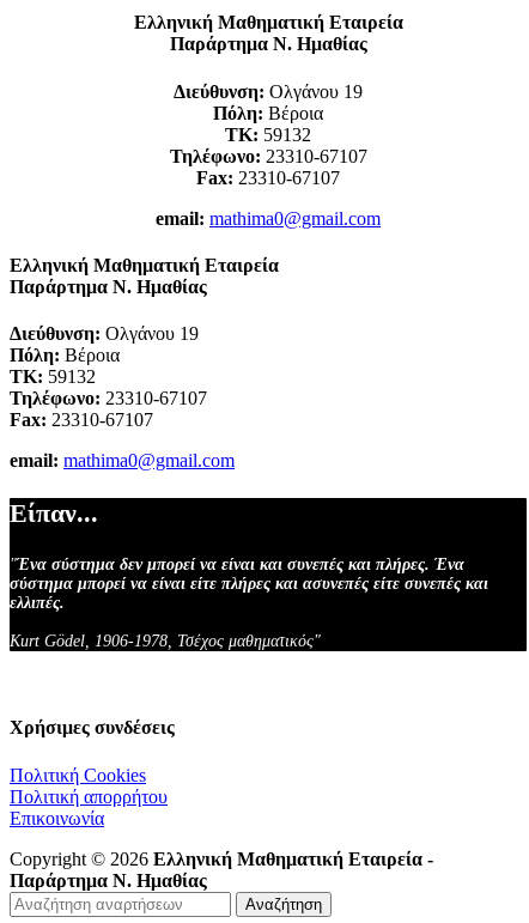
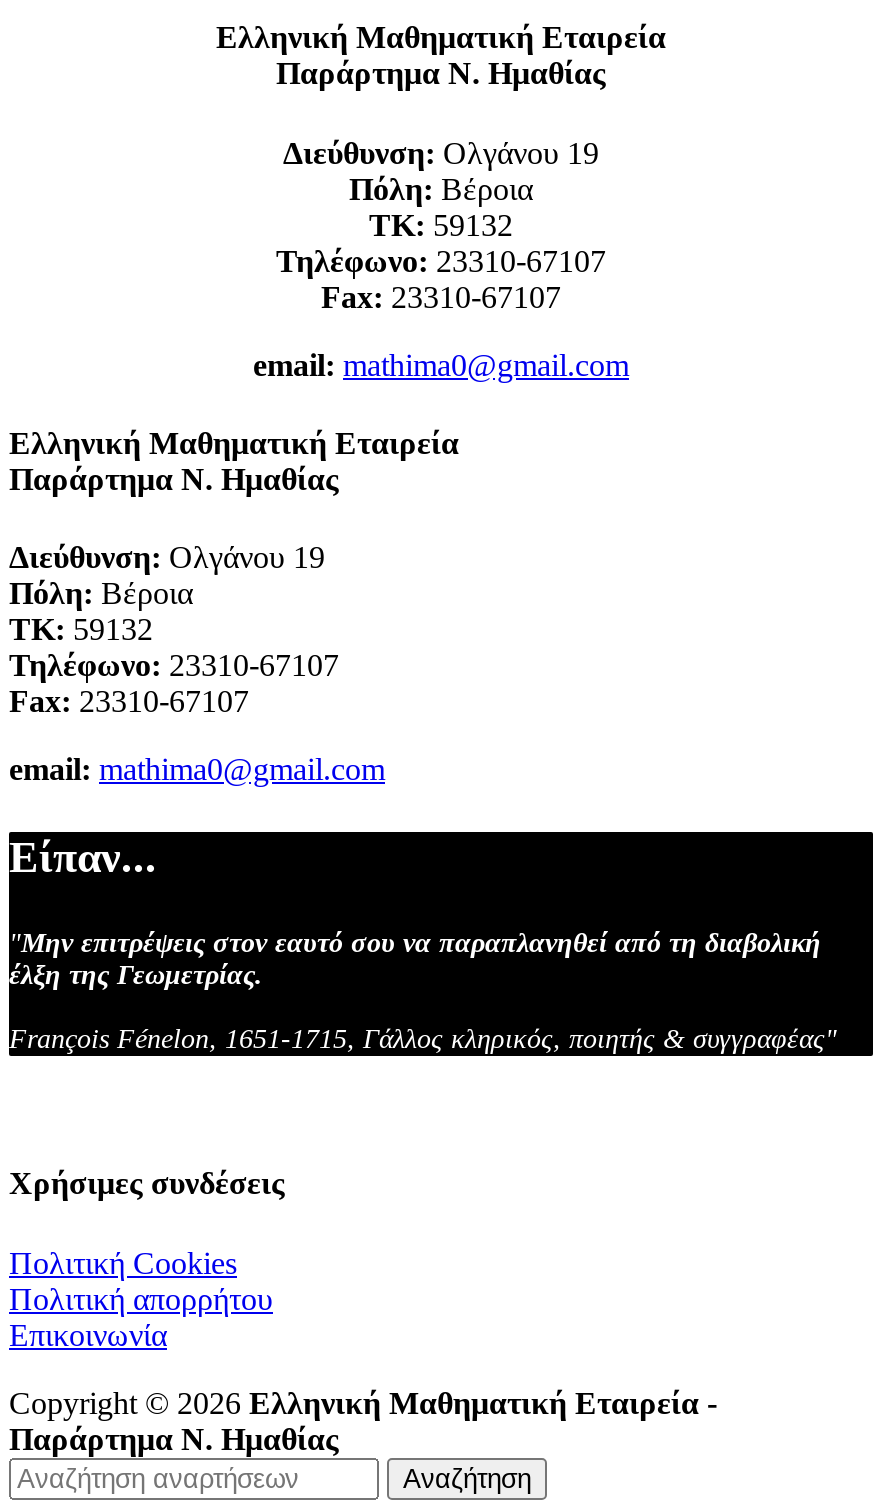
[10,556,488,612] "Ένα σύστημα δεν μπορεί να είναι και συνεπές και πλήρες. Ένα | σύστημα μπορεί να είναι είτε πλήρες και ασυνεπές είτε συνεπές και | ελλιπές. -> [9,928,821,990] "Μην επιτρέψεις στον εαυτό σου να παραπλανηθεί από τη διαβολική | έλξη της Γεωμετρίας.
[10,632,321,650] Kurt Gödel, 1906-1978, Τσέχος μαθηματικός" -> [9,1024,837,1054] François Fénelon, 1651-1715, Γάλλος κληρικός, ποιητής & συγγραφέας"

